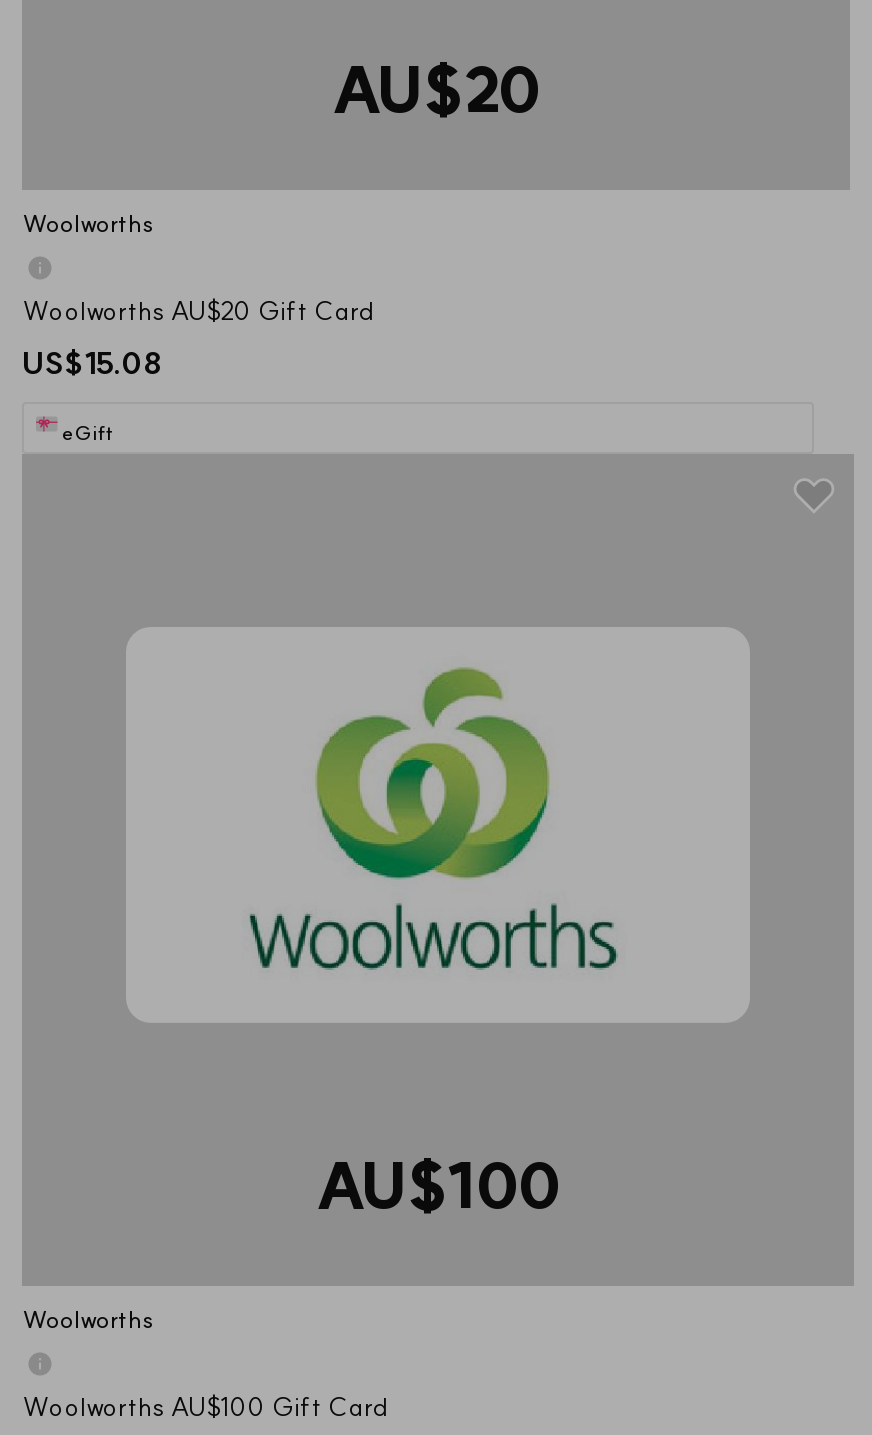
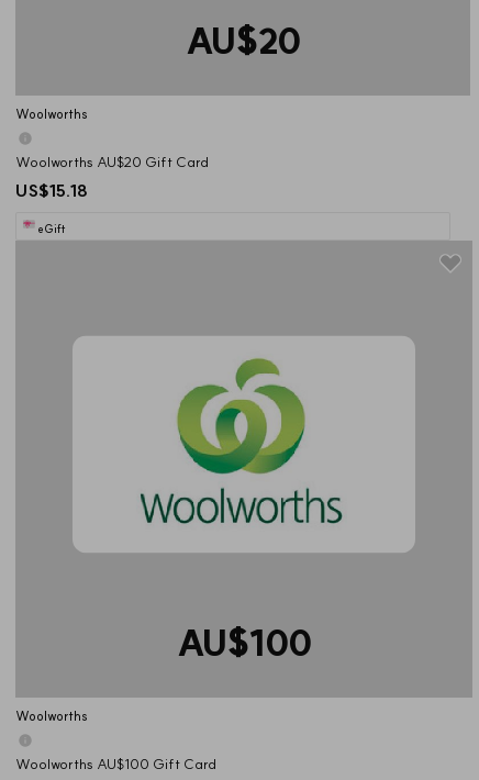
[22,344,164,382] US$15.08 -> [15,180,88,201] US$15.18

